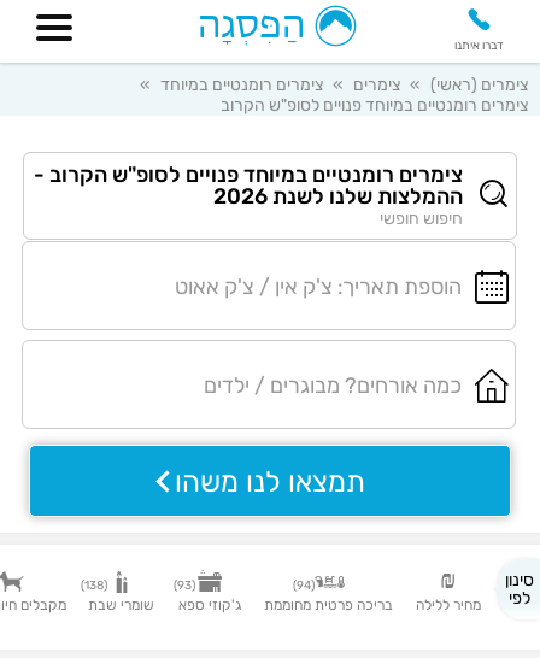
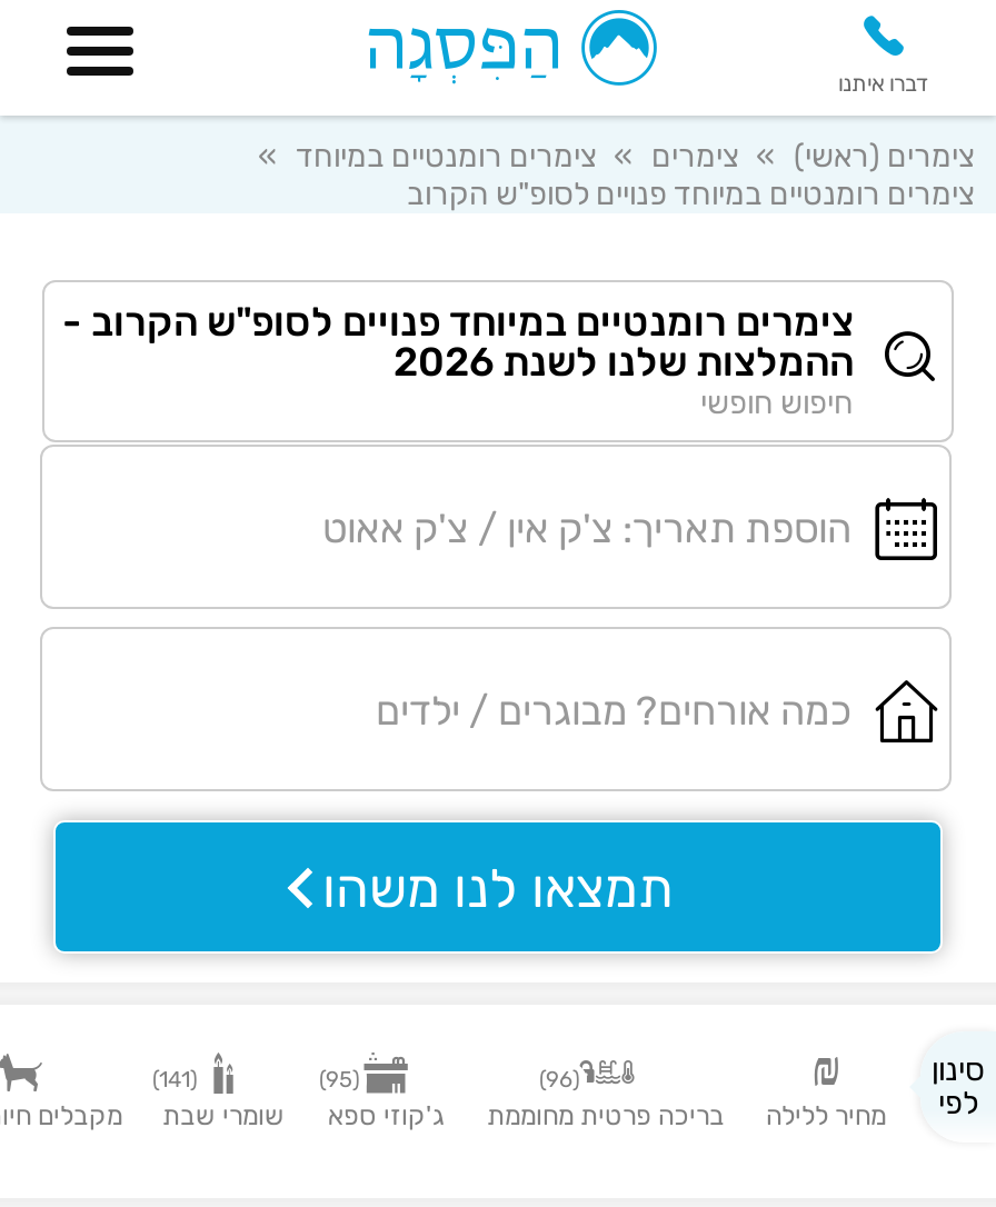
[84,578,103,593] 138 -> [159,1067,190,1094] 141
[177,578,191,593] 93 -> [326,1067,352,1094] 95
[296,578,310,593] 94 -> [546,1067,572,1094] 96

